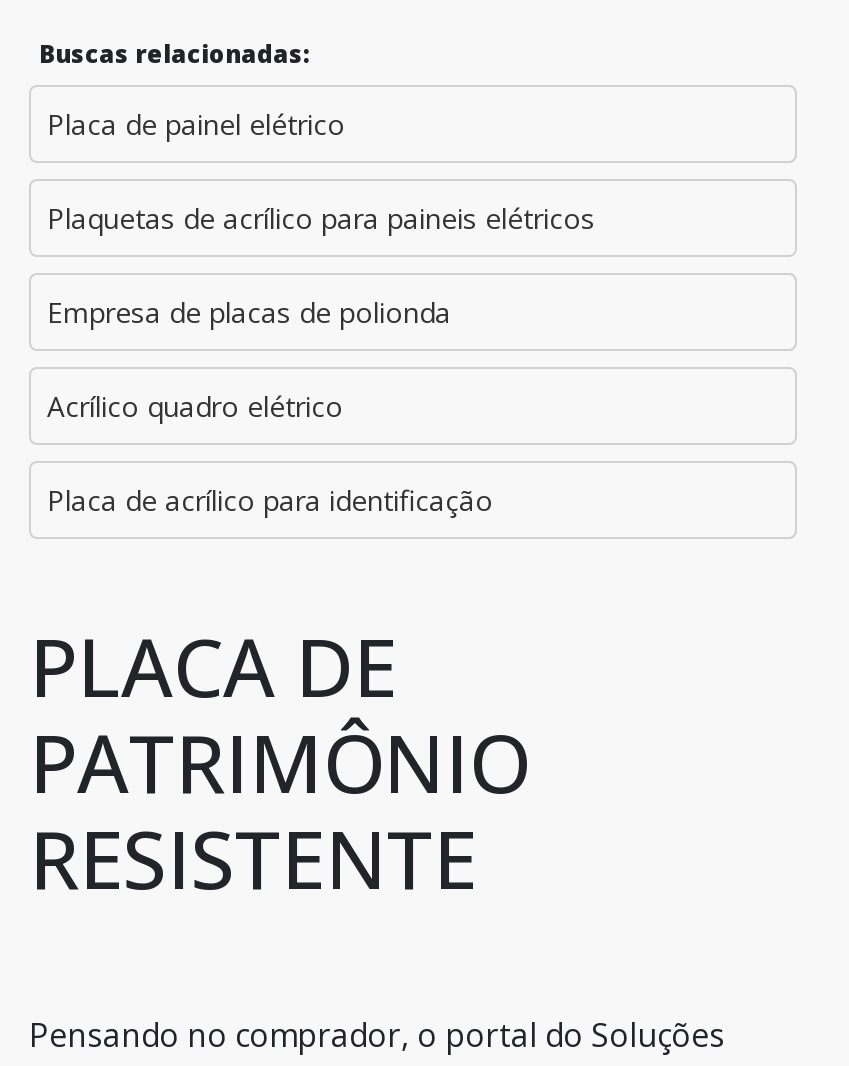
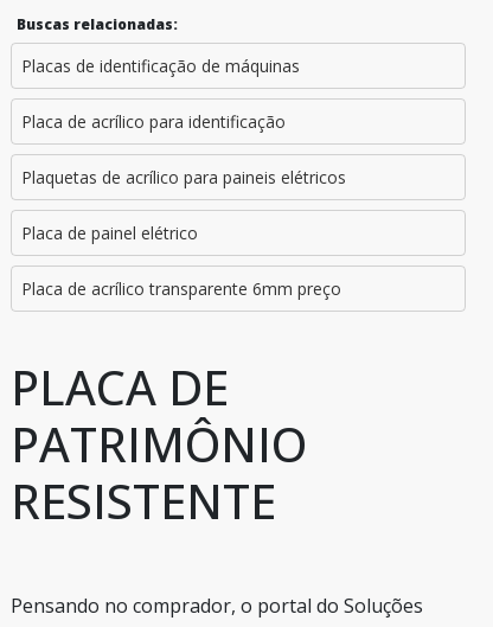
moved [47,105,595,237] -> [21,166,346,244]: Plaquetas de acrílico para paineis elétricos | Placa de painel elétrico
[47,293,451,425] Empresa de placas de polionda | Acrílico quadro elétrico -> [21,55,300,77] Placas de identificação de máquinas
moved [47,481,493,519] -> [21,110,286,133]: Placa de acrílico para identificação
none -> [21,277,341,300] Placa de acrílico transparente 6mm preço

